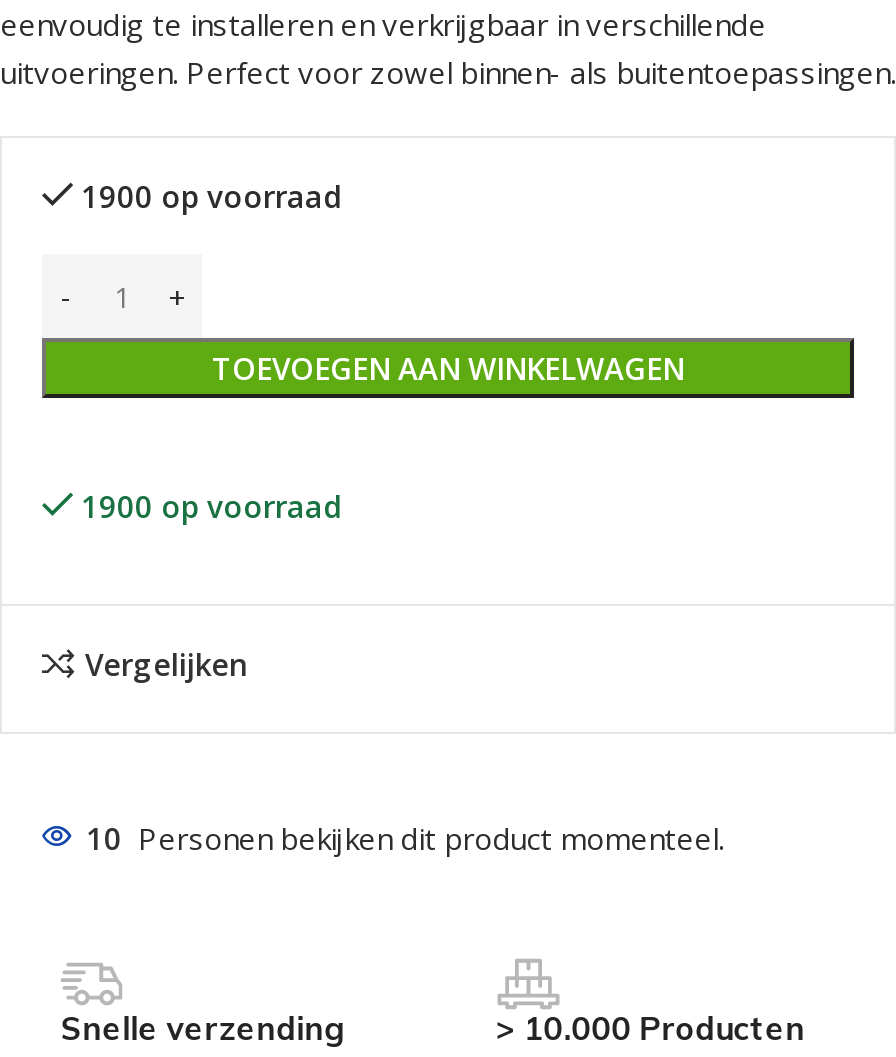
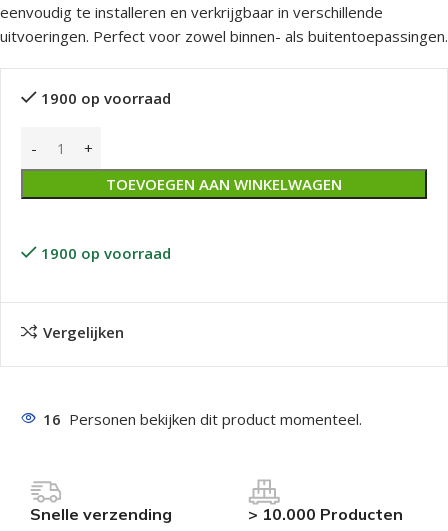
[86,818,724,858] 10 Personen bekijken dit product momenteel. -> [43,409,362,429] 16 Personen bekijken dit product momenteel.

